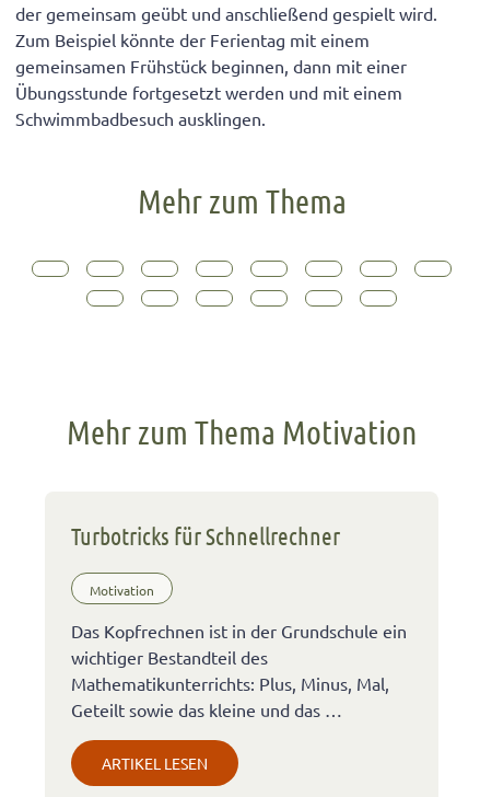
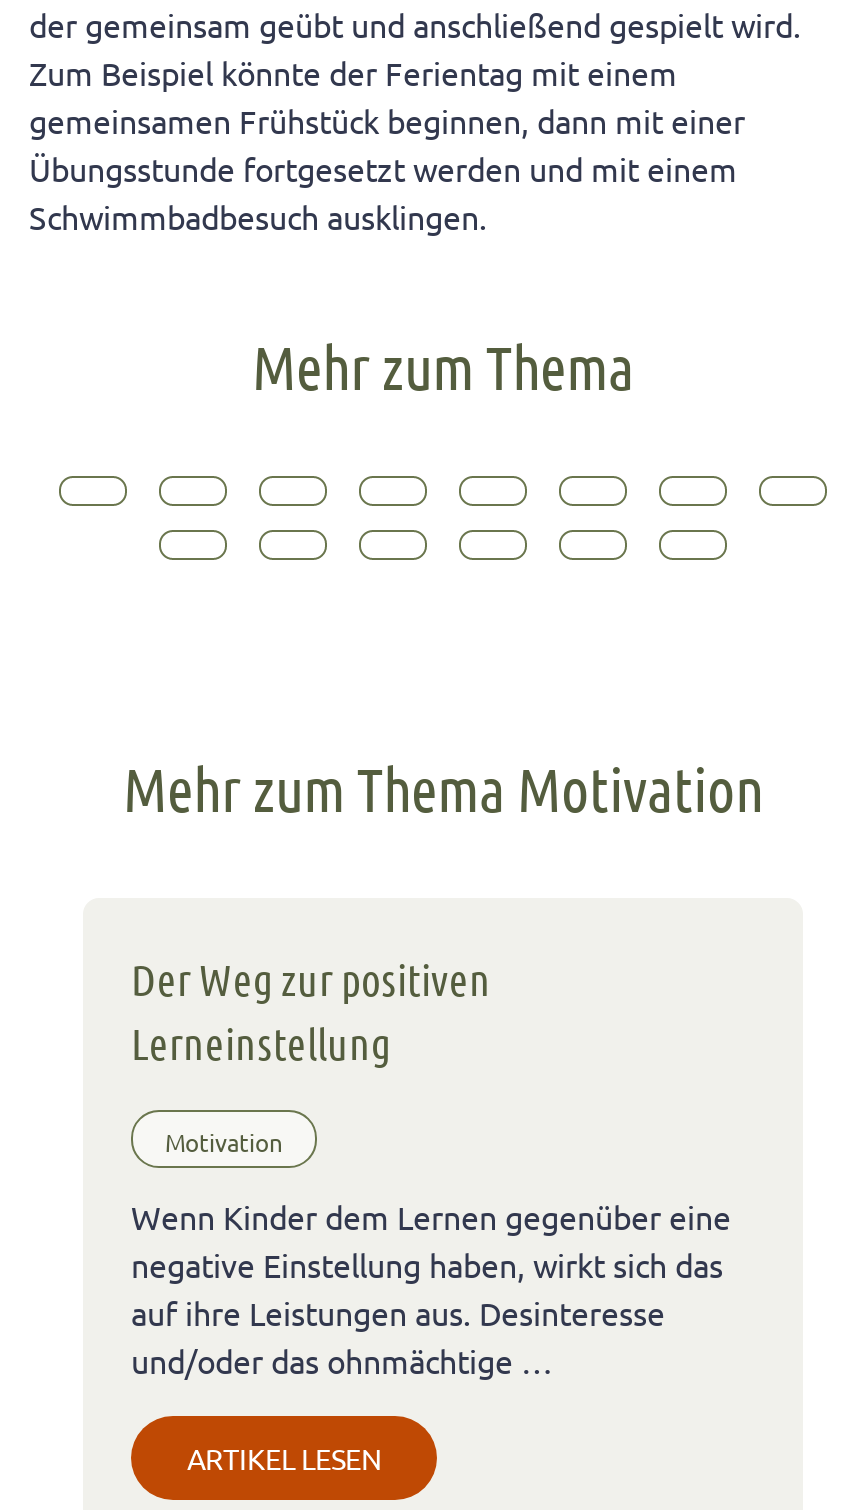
[71,521,340,549] Turbotricks für Schnellrechner -> [131,952,491,1068] Der Weg zur positiven | Lerneinstellung
[71,620,407,720] Das Kopfrechnen ist in der Grundschule ein | wichtiger Bestandteil des | Mathematikunterrichts: Plus, Minus, Mal, | Geteilt sowie das kleine und das … -> [131,1196,731,1380] Wenn Kinder dem Lernen gegenüber eine | negative Einstellung haben, wirkt sich das | auf ihre Leistungen aus. Desinteresse | und/oder das ohnmächtige …

